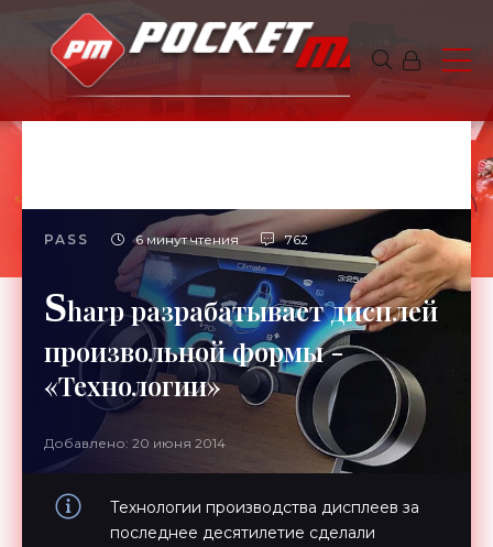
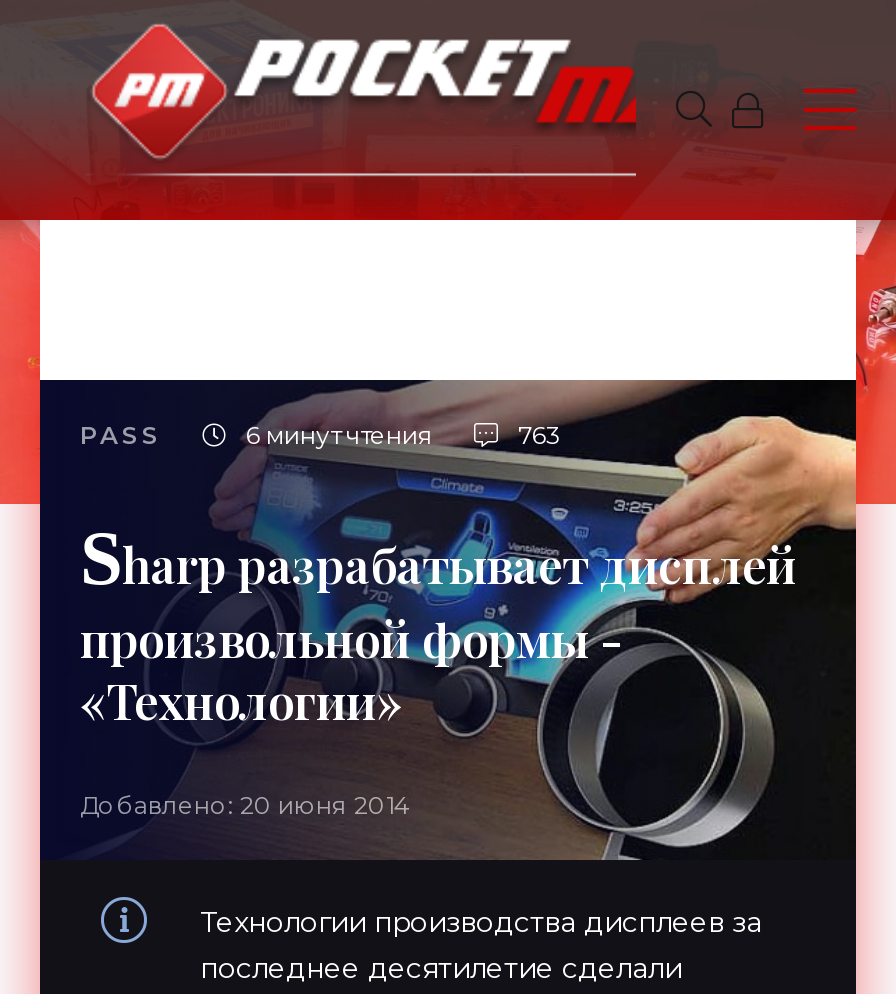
[285,231,308,248] 762 -> [518,420,560,450] 763

